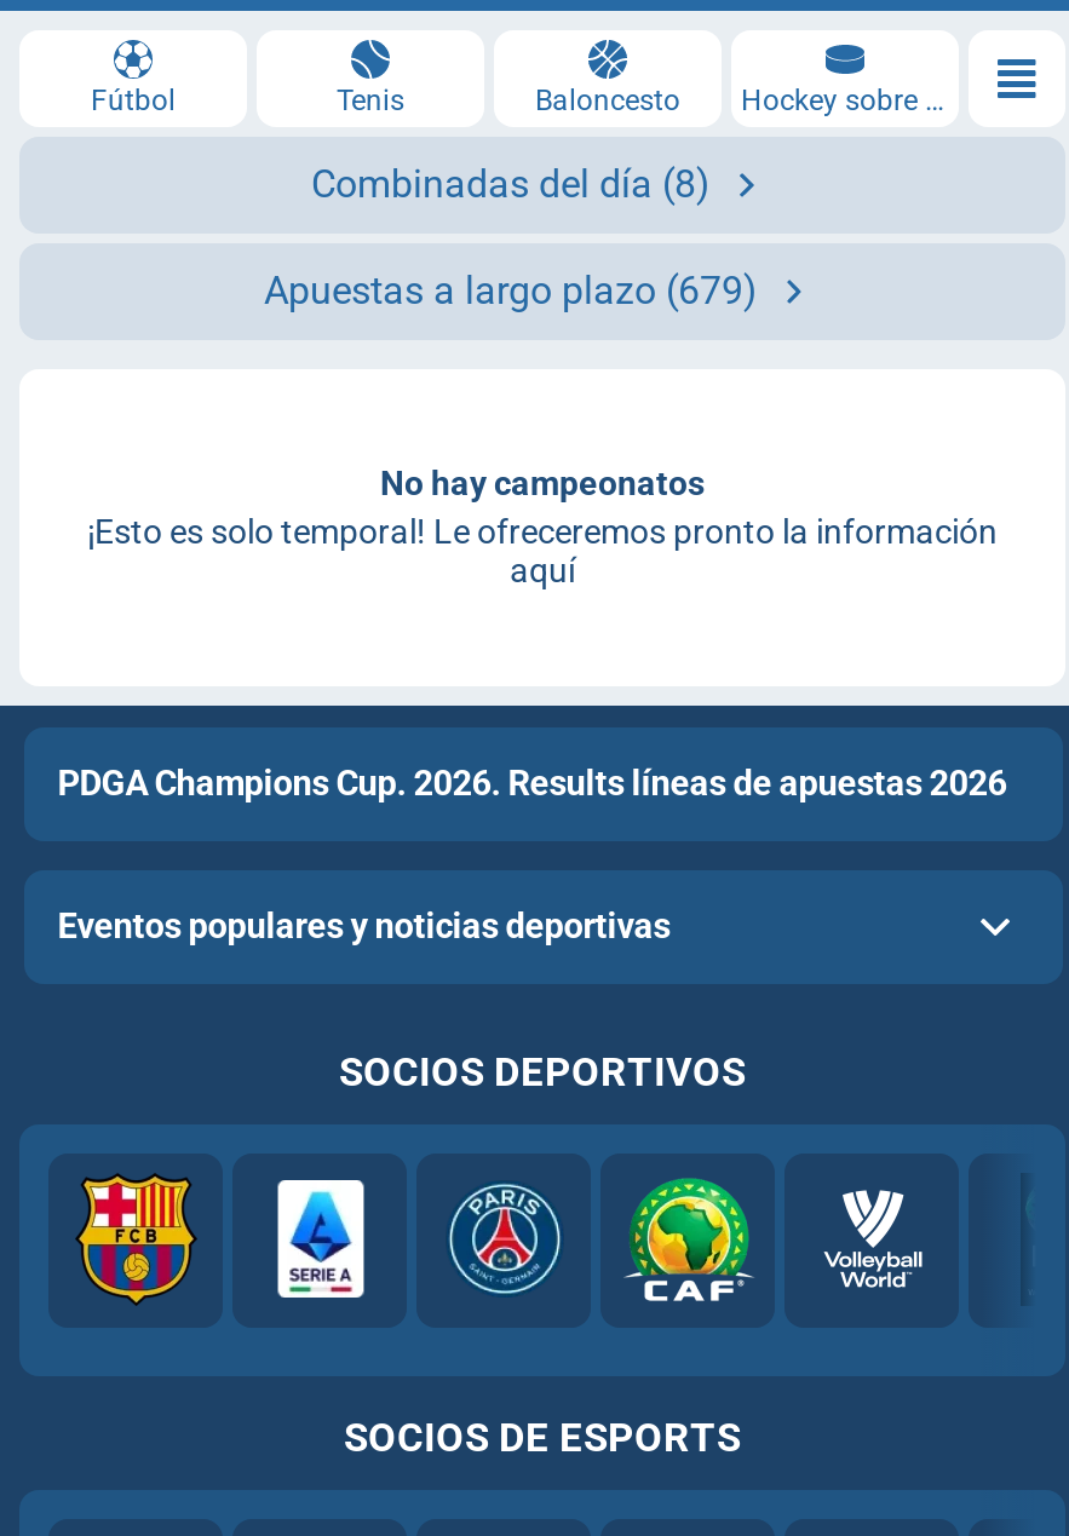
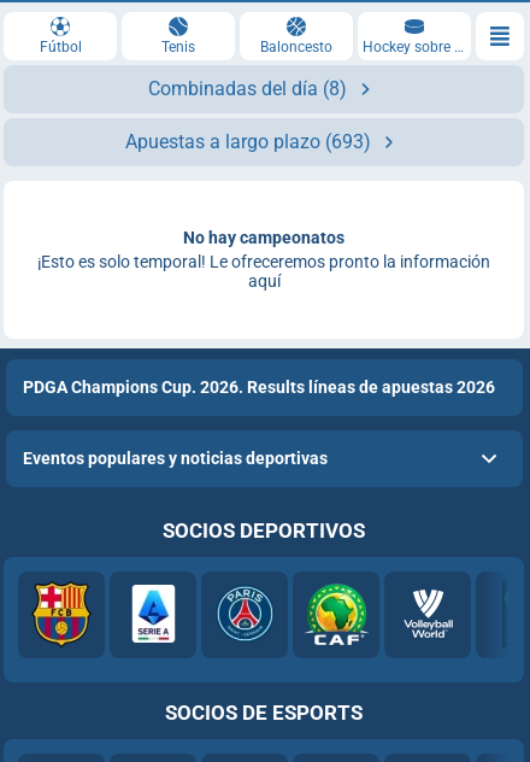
[264,267,758,313] Apuestas a largo plazo (679) -> [125,130,371,153] Apuestas a largo plazo (693)

